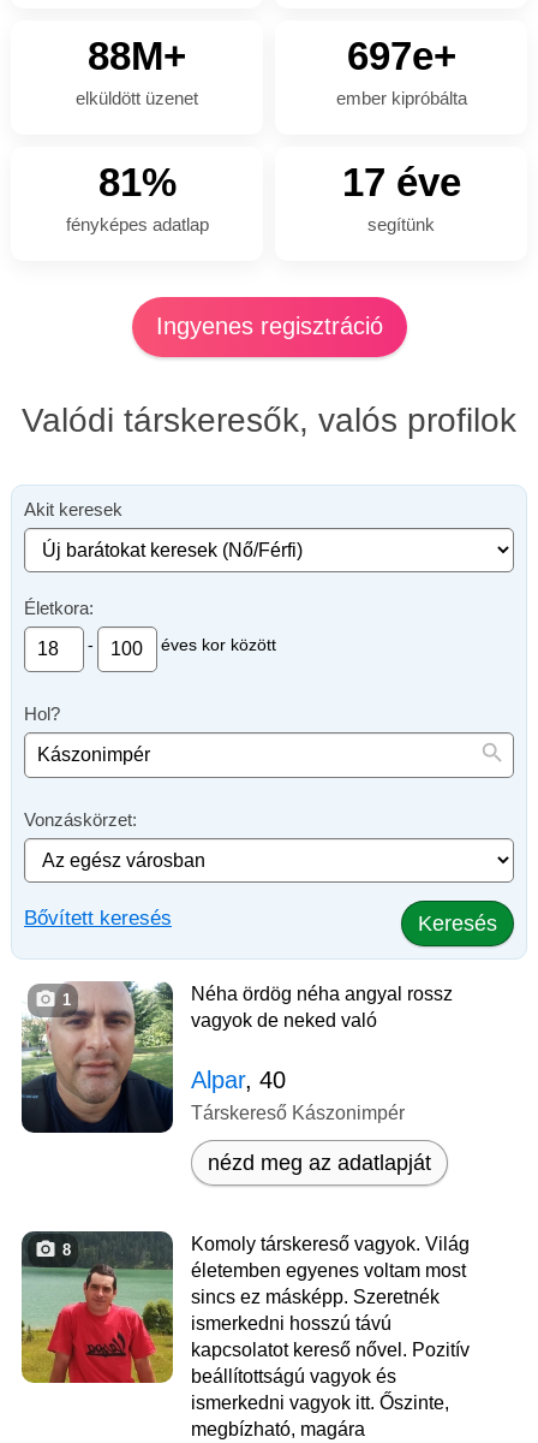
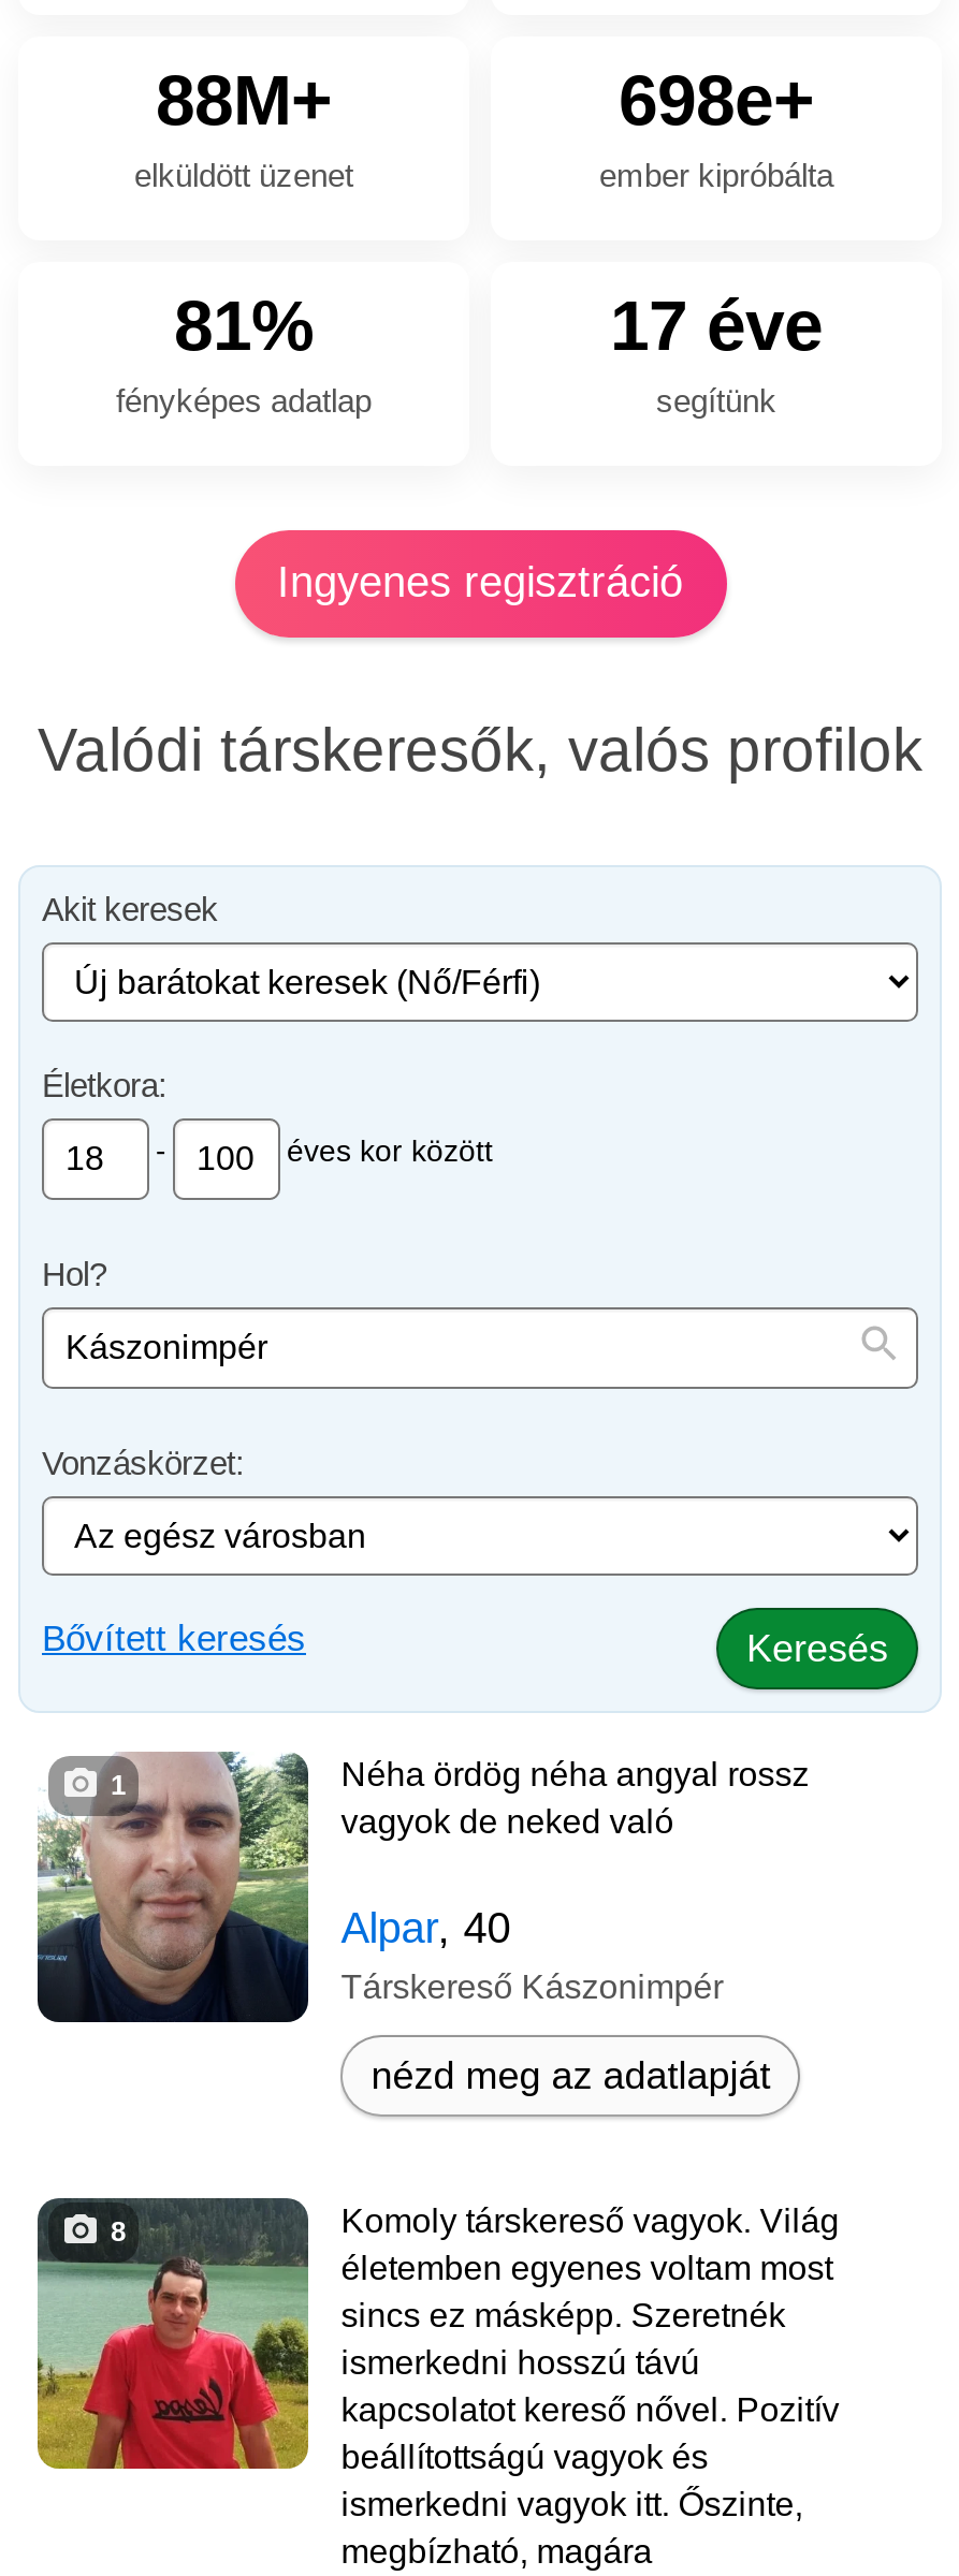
[346,34,456,78] 697e+ -> [619,60,814,140] 698e+

